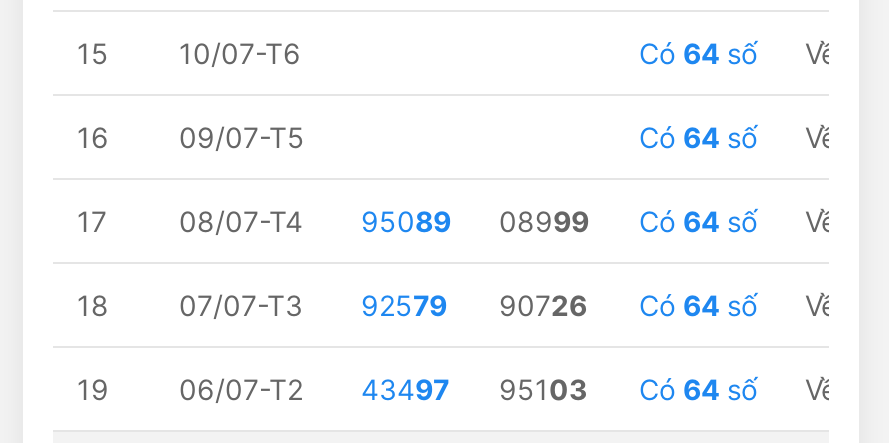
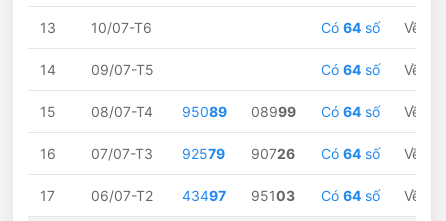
[77,36,109,70] 15 -> [40,19,56,36] 13
[77,120,109,154] 16 -> [40,61,56,78] 14
[77,204,107,238] 17 -> [40,103,56,120] 15
[77,288,109,322] 18 -> [40,145,56,162] 16
[77,372,109,406] 19 -> [40,187,55,204] 17

